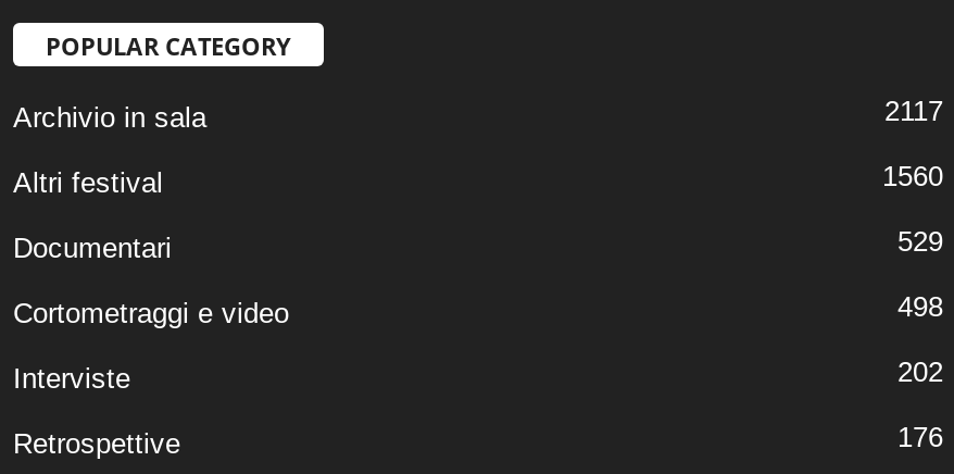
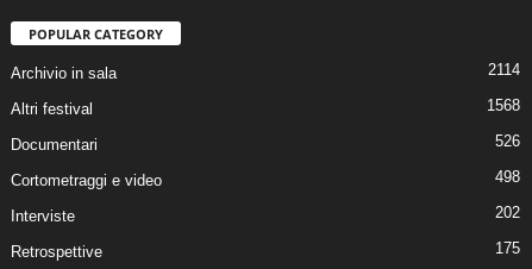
[884,95,943,128] 2117 -> [488,61,520,79] 2114
[882,161,943,193] 1560 -> [487,97,520,115] 1568
[897,226,943,259] 529 -> [495,133,520,150] 526
[897,422,943,454] 176 -> [495,240,520,258] 175

